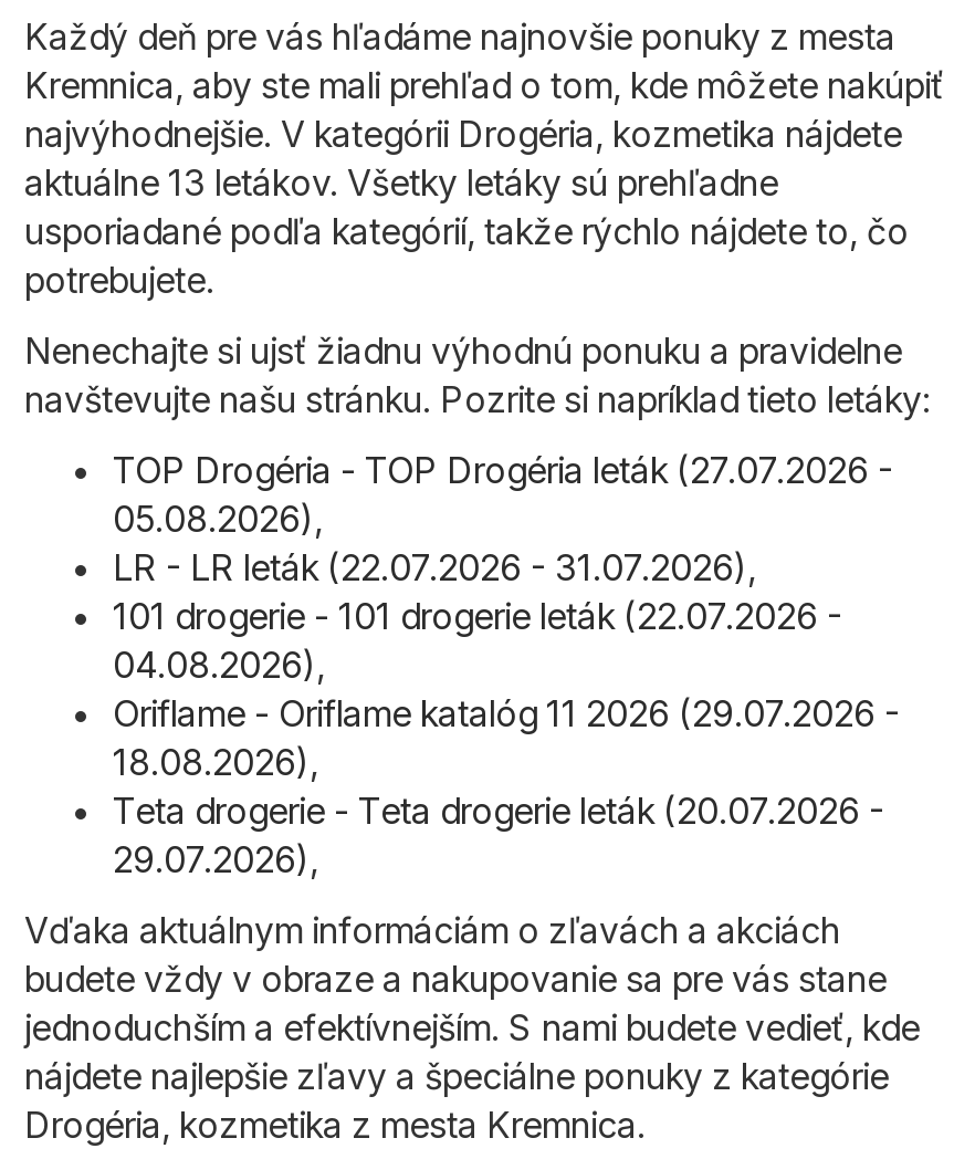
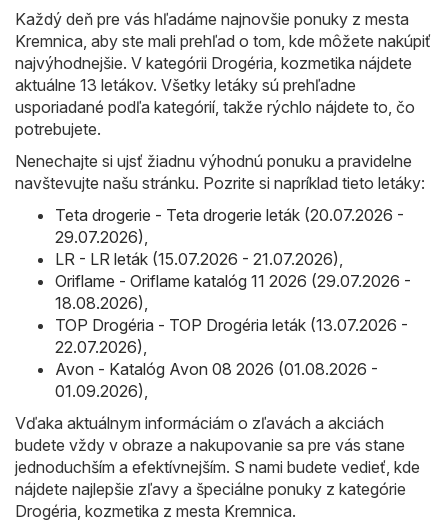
[113,449,893,687] TOP Drogéria - TOP Drogéria leták (27.07.2026 - | 05.08.2026), | LR - LR leták (22.07.2026 - 31.07.2026), | 101 drogerie - 101 drogerie leták (22.07.2026 - | 04.08.2026), -> none
moved [113,692,900,785] -> [55,271,411,313]: Oriflame - Oriflame katalóg 11 2026 (29.07.2026 - | 18.08.2026),
moved [113,789,884,882] -> [55,205,404,247]: Teta drogerie - Teta drogerie leták (20.07.2026 - | 29.07.2026),
none -> [55,249,408,401] LR - LR leták (15.07.2026 - 21.07.2026), | TOP Drogéria - TOP Drogéria leták (13.07.2026 - | 22.07.2026), | Avon - Katalóg Avon 08 2026 (01.08.2026 - | 01.09.2026),

